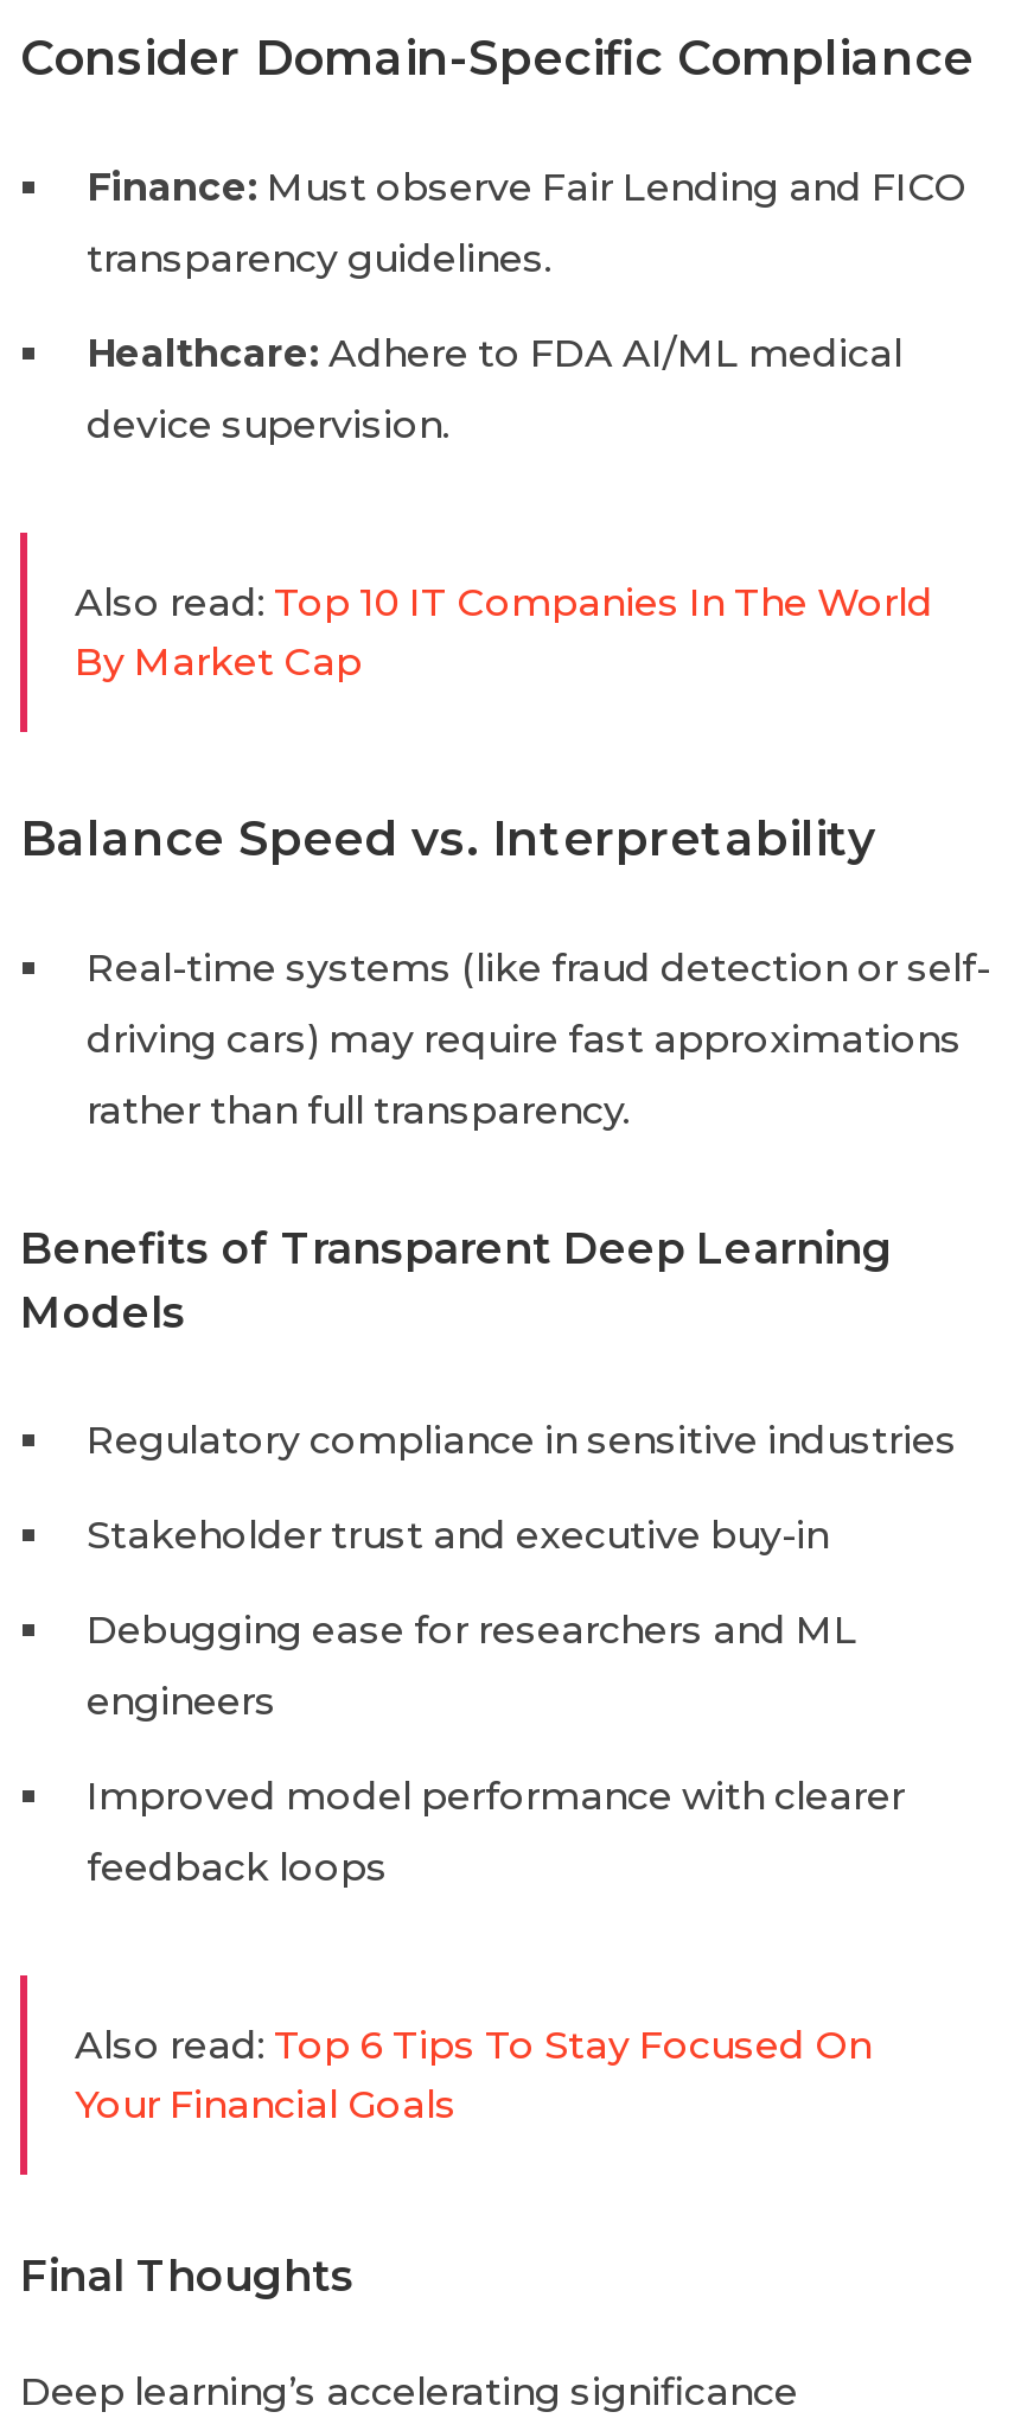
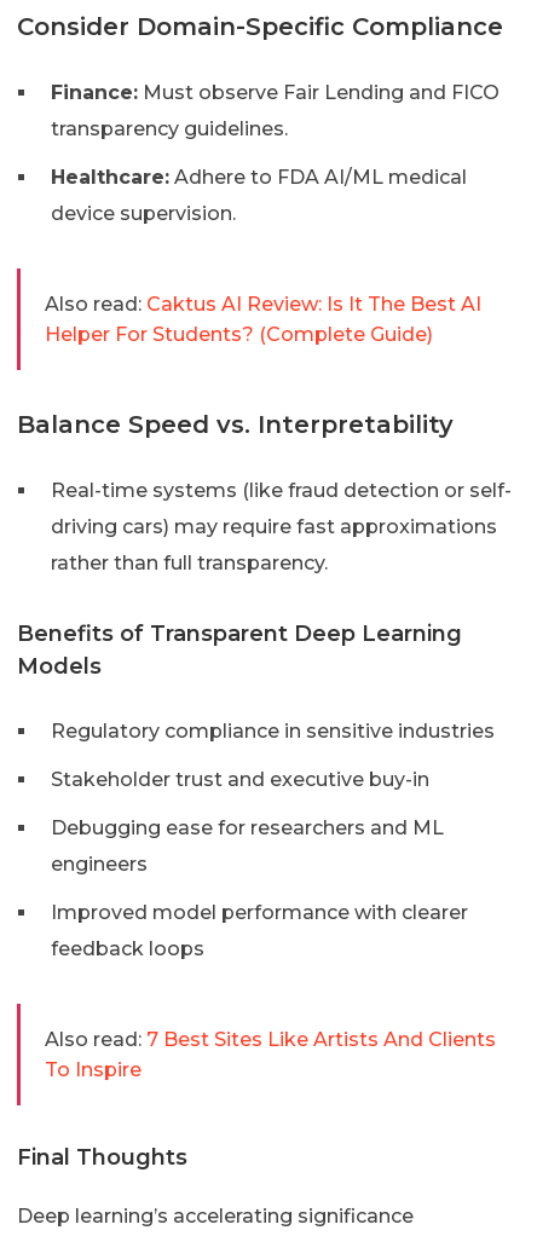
[75,580,933,684] Also read: Top 10 IT Companies In The World | By Market Cap -> [45,293,481,346] Also read: Caktus AI Review: Is It The Best AI | Helper For Students? (Complete Guide)
[75,2023,872,2127] Also read: Top 6 Tips To Stay Focused On | Your Financial Goals -> [45,1028,496,1081] Also read: 7 Best Sites Like Artists And Clients | To Inspire

